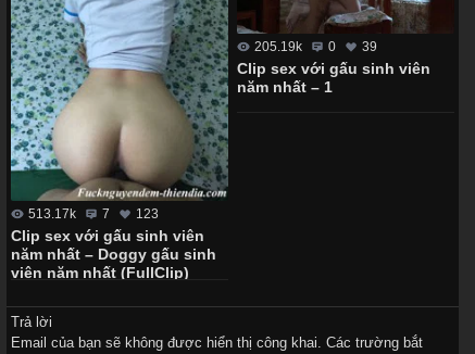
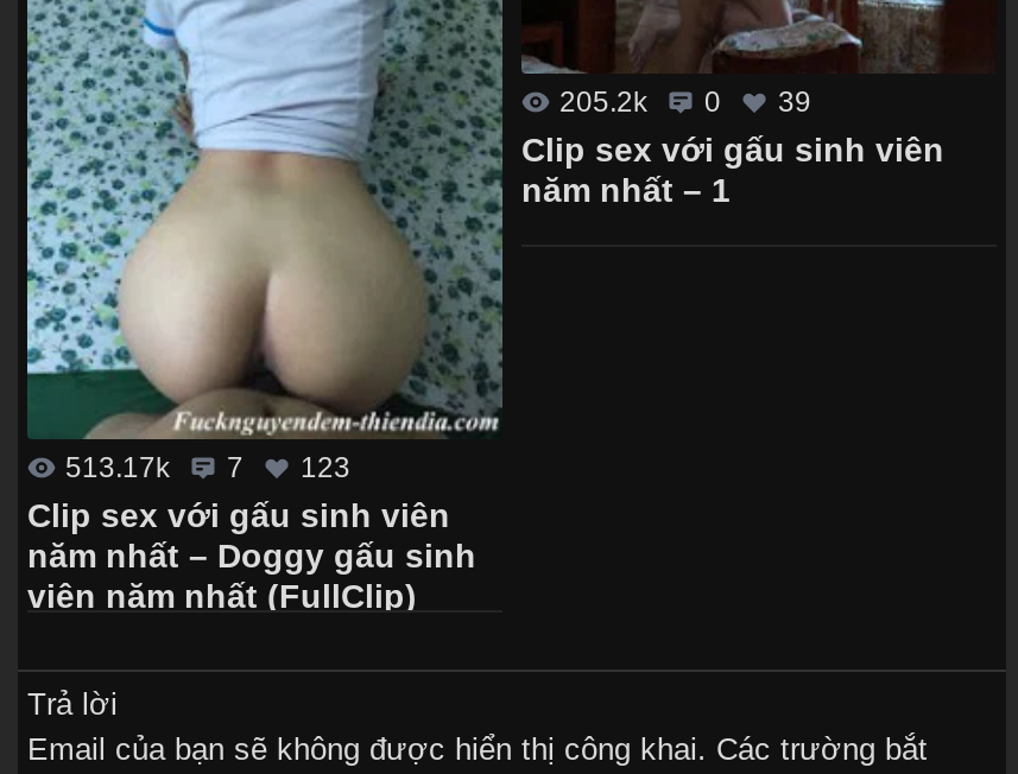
[254,39,377,54] 205.19k 0 39 -> [559,84,811,118] 205.2k 0 39

